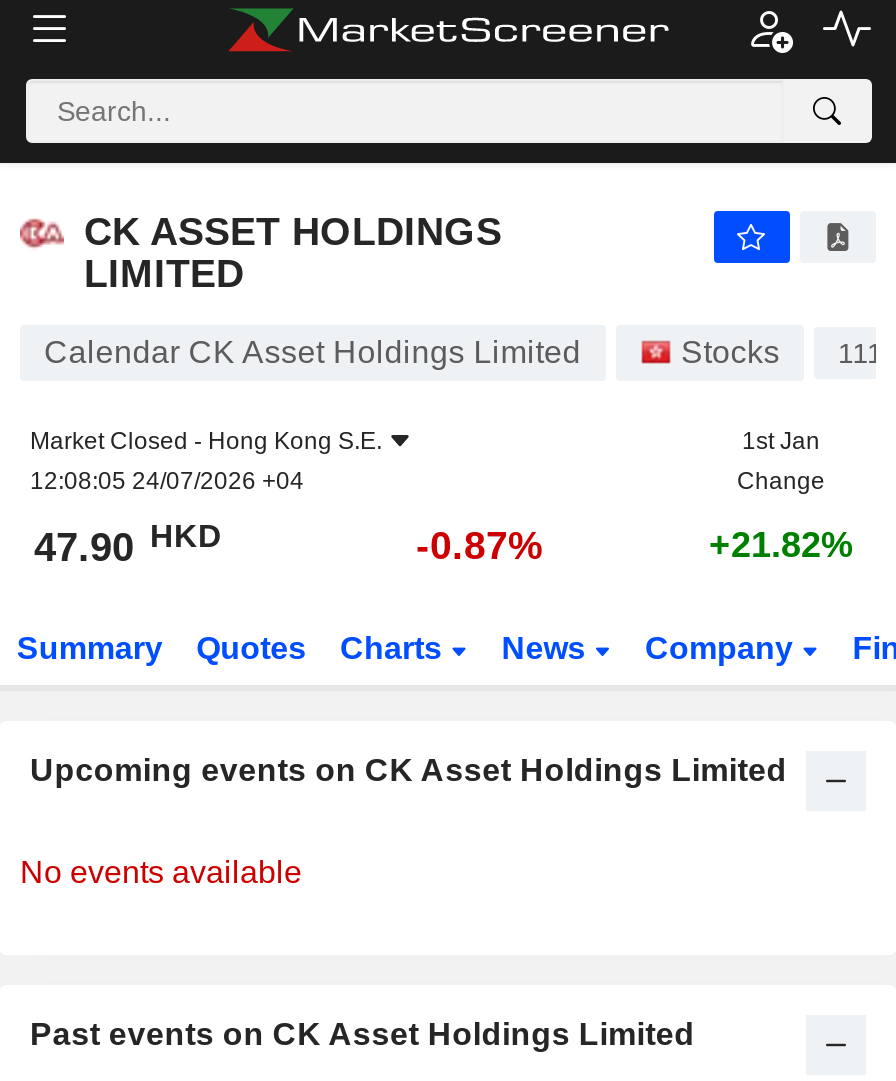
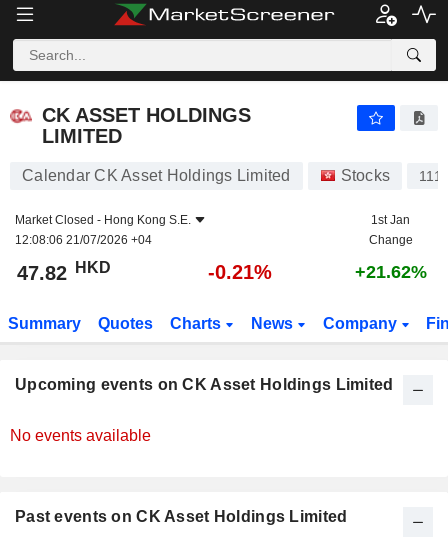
[30,467,304,495] 12:08:05 24/07/2026 +04 -> [15,233,152,247] 12:08:06 21/07/2026 +04
[34,518,222,569] 47.90 HKD -> [17,258,111,284] 47.82 HKD
[416,523,544,567] -0.87% -> [208,261,272,283] -0.21%
[709,525,853,565] +21.82% -> [354,262,426,282] +21.62%

